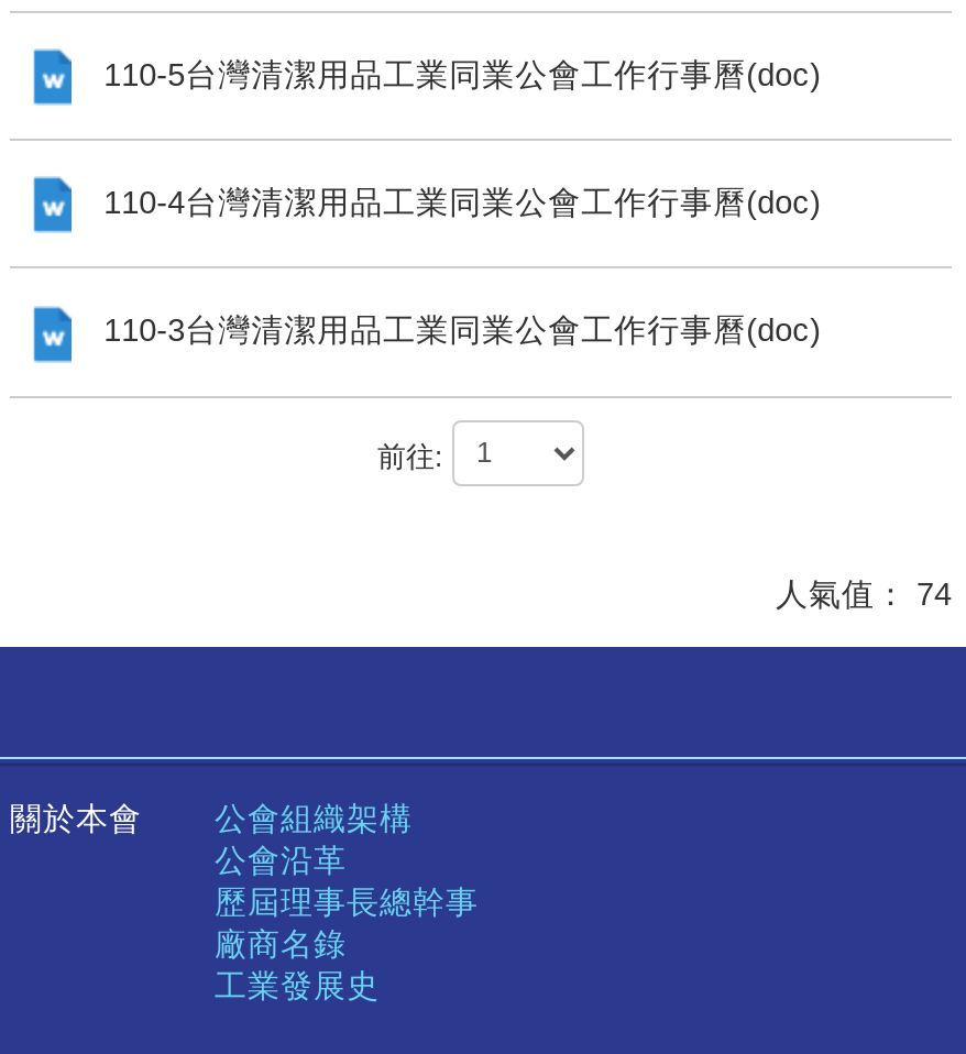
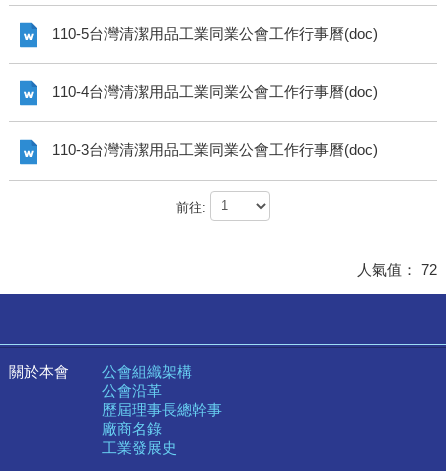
[776,576,952,611] 人氣值： 74 -> [357,262,437,278] 人氣值： 72

